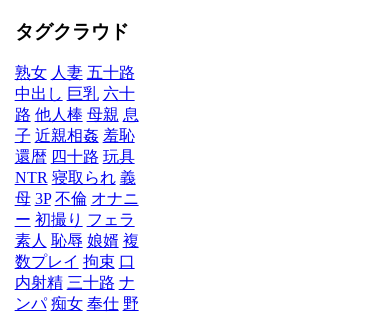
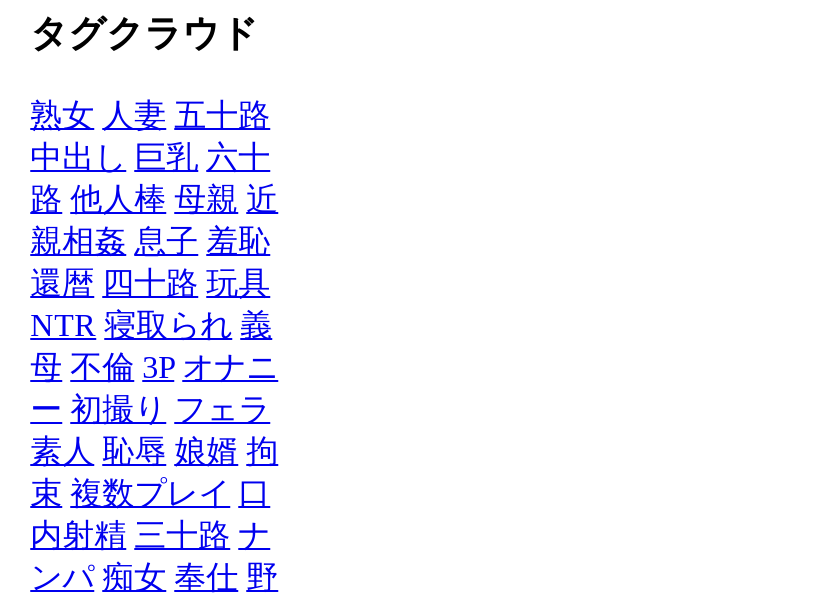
[15,106,139,123] 路 他人棒 母親 息 -> [30,183,278,217] 路 他人棒 母親 近
[15,127,135,144] 子 近親相姦 羞恥 -> [30,225,270,259] 親相姦 息子 羞恥
[15,190,139,207] 母 3P 不倫 オナニ -> [30,351,278,385] 母 不倫 3P オナニ
[15,232,139,249] 素人 恥辱 娘婿 複 -> [30,435,278,469] 素人 恥辱 娘婿 拘
[15,253,135,270] 数プレイ 拘束 口 -> [30,477,270,511] 束 複数プレイ 口

